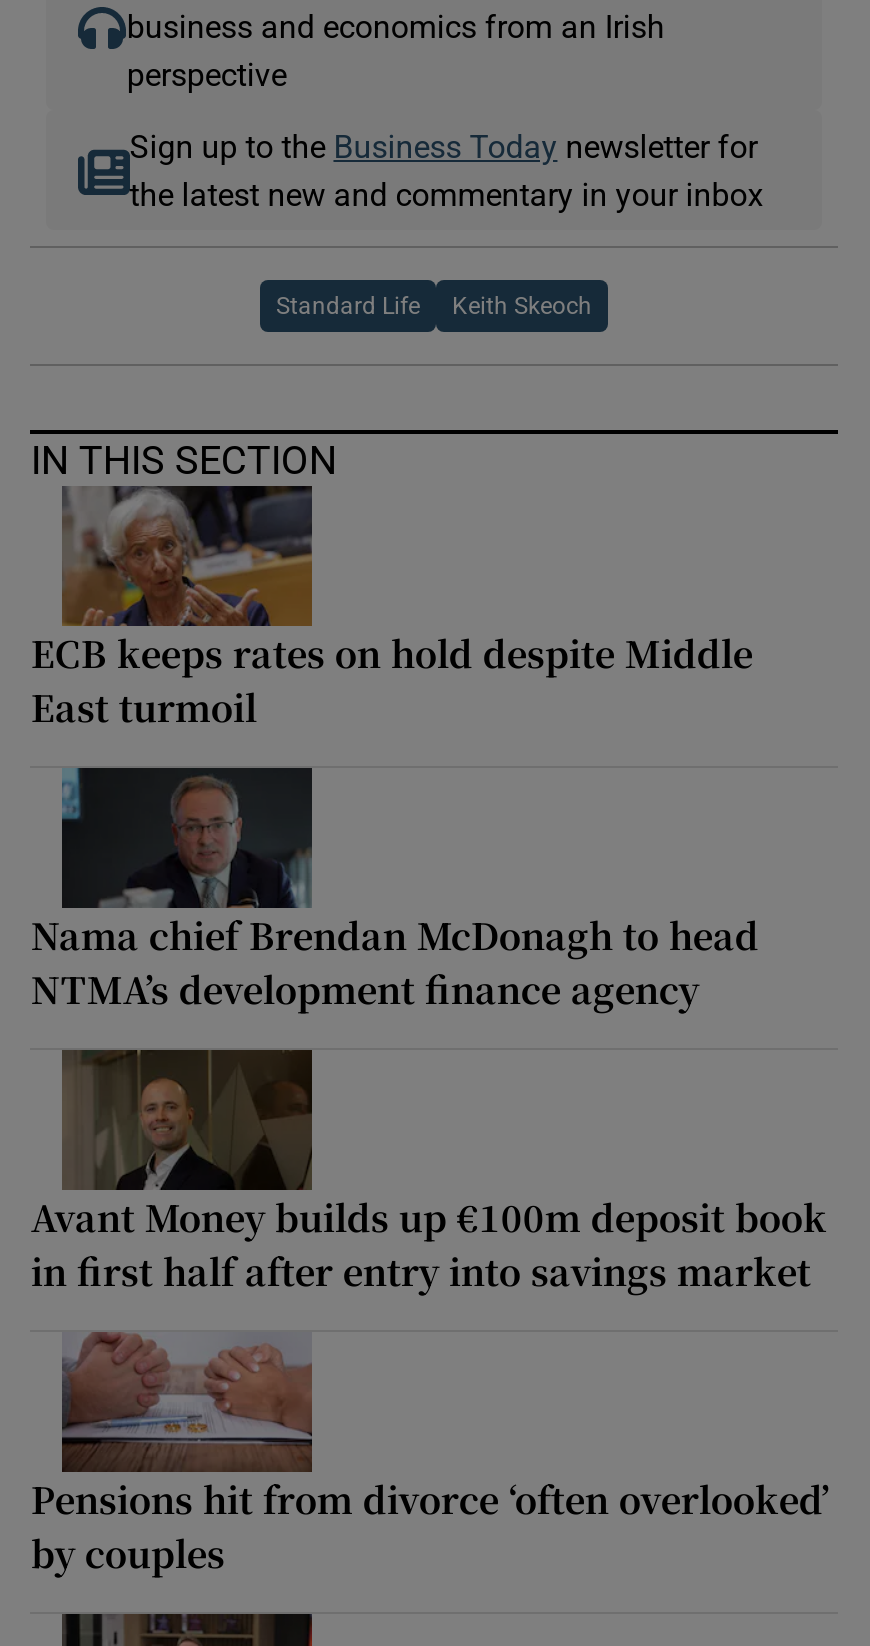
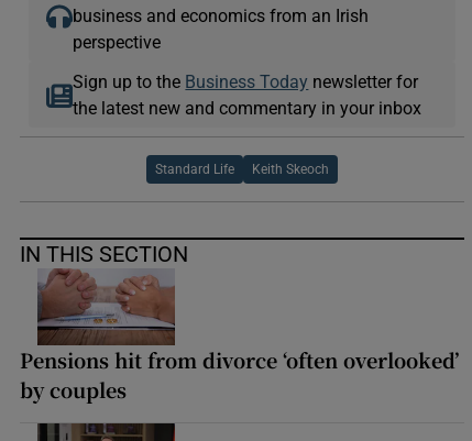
[31,484,753,732] [image] | ECB keeps rates on hold despite Middle | East turmoil -> none
[31,766,759,1013] [image] | Nama chief Brendan McDonagh to head | NTMA’s development finance agency -> none
[31,1028,827,1295] [image] | Avant Money builds up €100m deposit book | in first half after entry into savings market -> none

